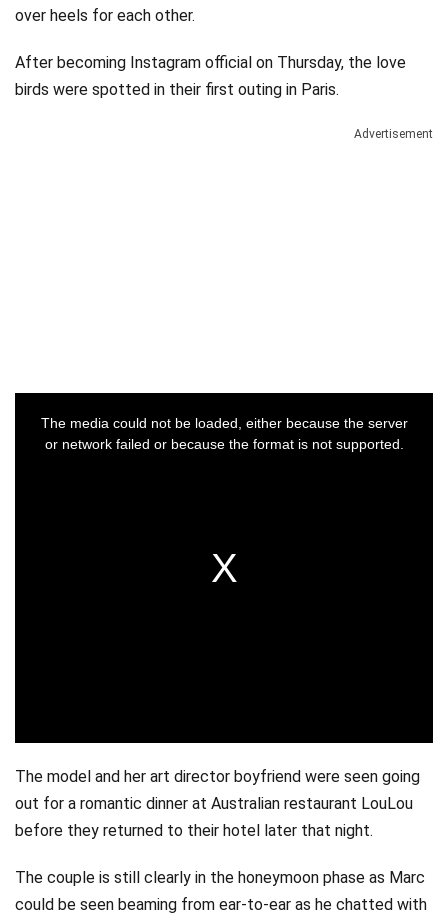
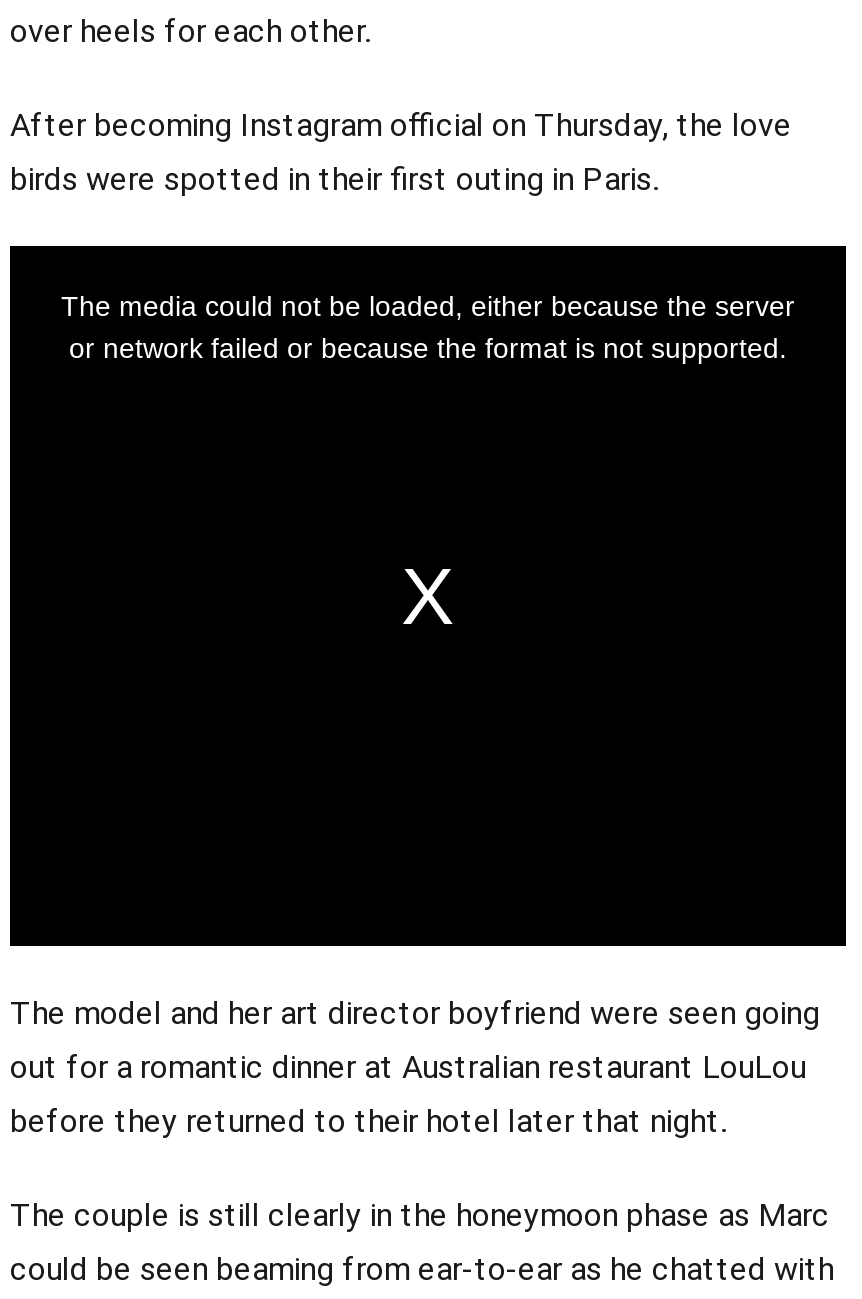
[354,127,433,141] Advertisement -> none

